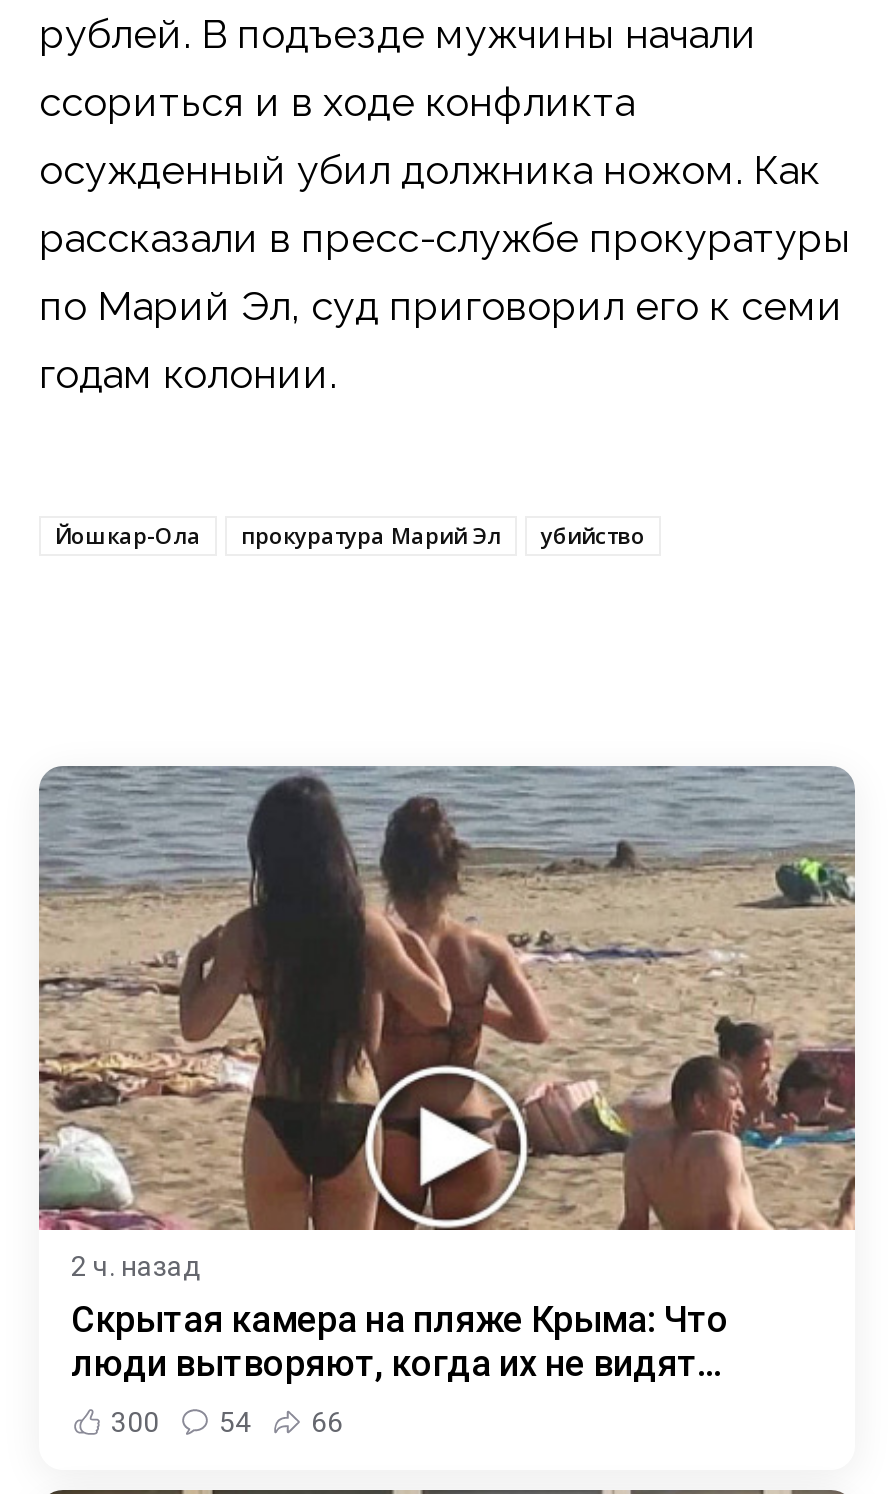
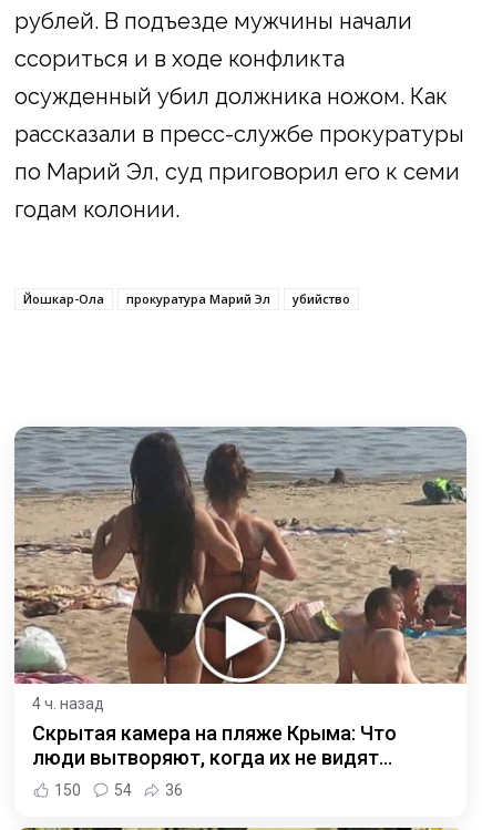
[71,1251,201,1283] 2 ч. назад -> [32,695,104,713] 4 ч. назад
[111,1407,159,1439] 300 -> [54,782,81,799] 150
[311,1407,343,1439] 66 -> [165,782,183,799] 36

